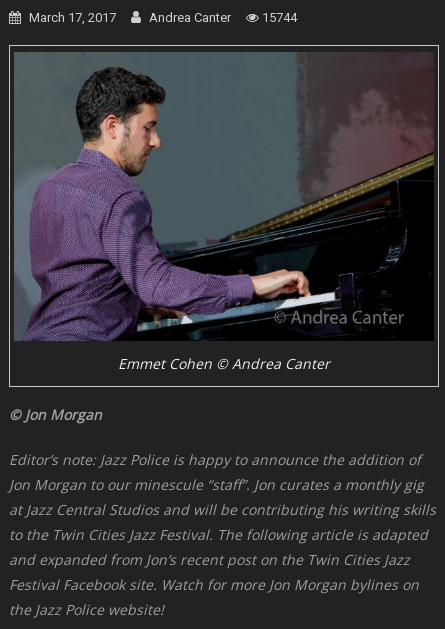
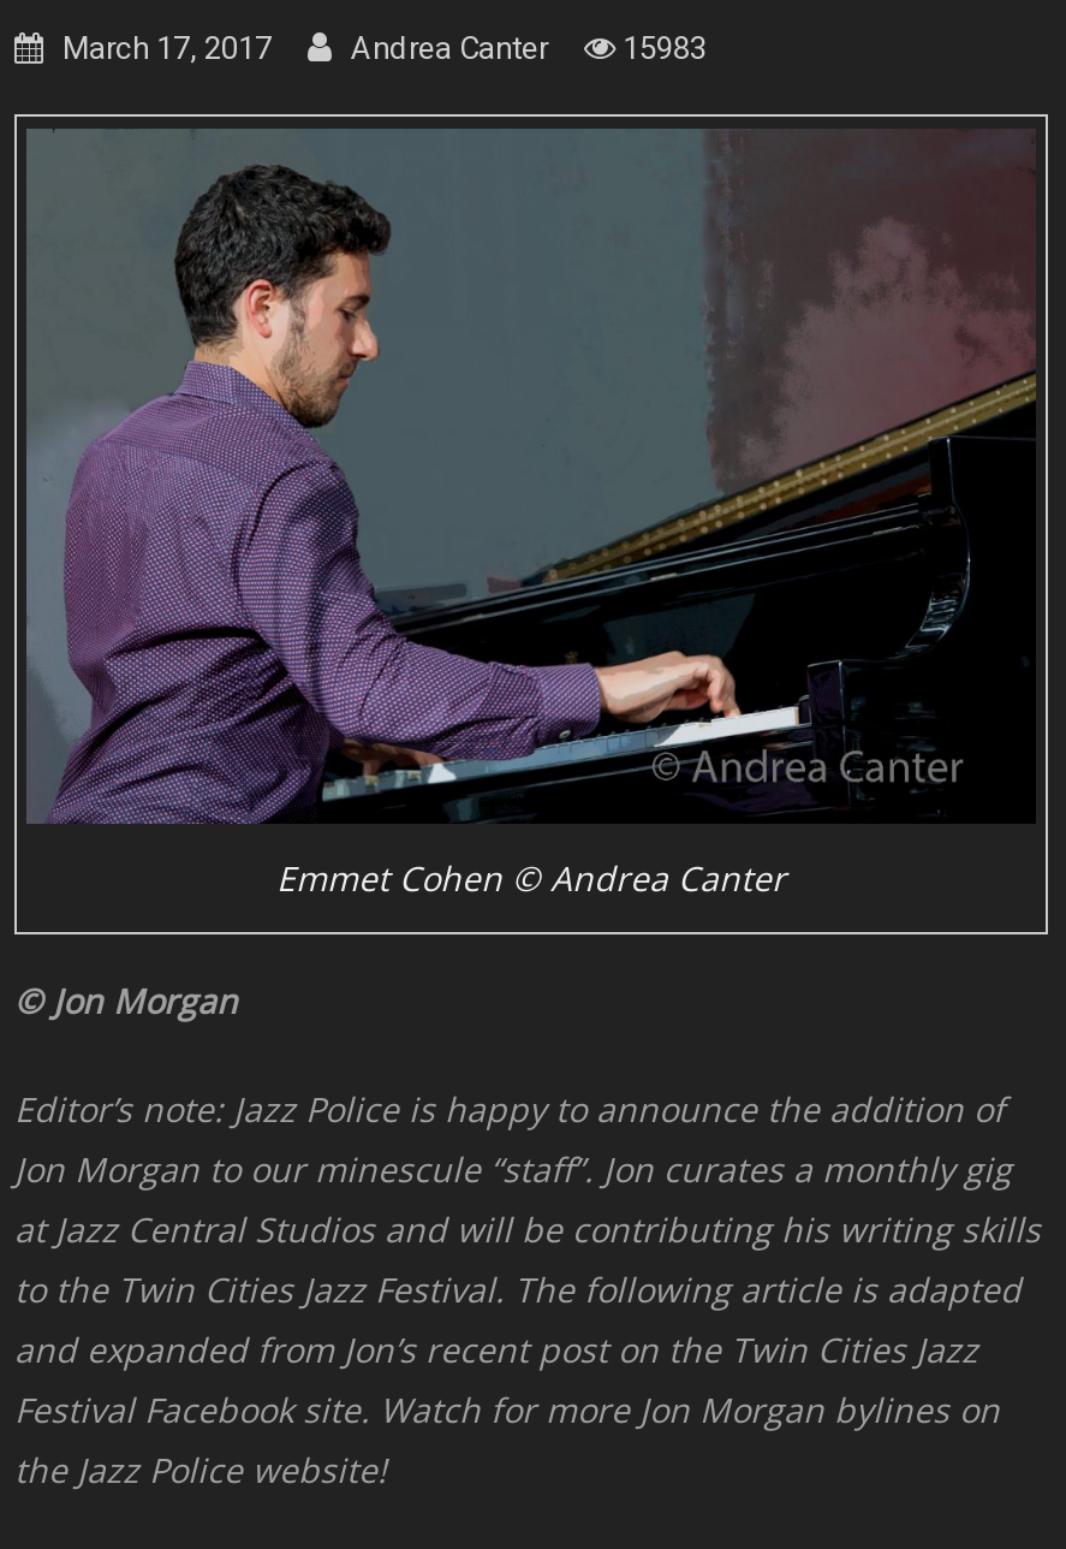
[262,10,297,25] 15744 -> [623,30,707,66] 15983

